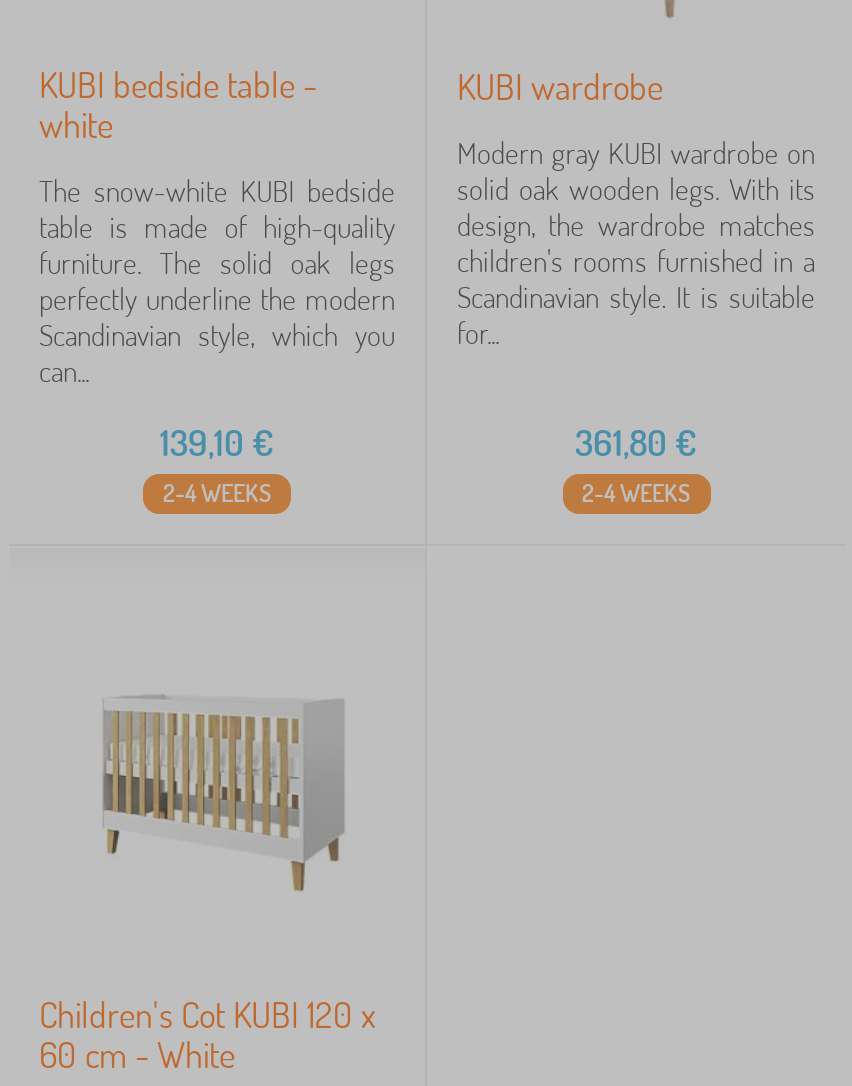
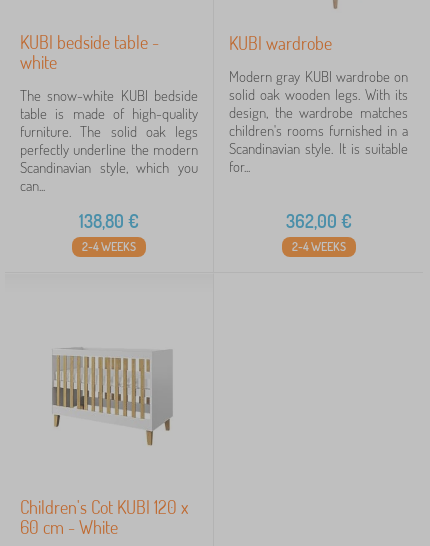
[160,420,274,464] 139,10 € -> [79,210,139,232] 138,80 €
[575,420,697,464] 361,80 € -> [285,210,351,232] 362,00 €

